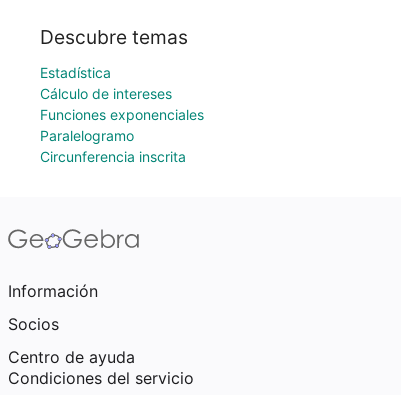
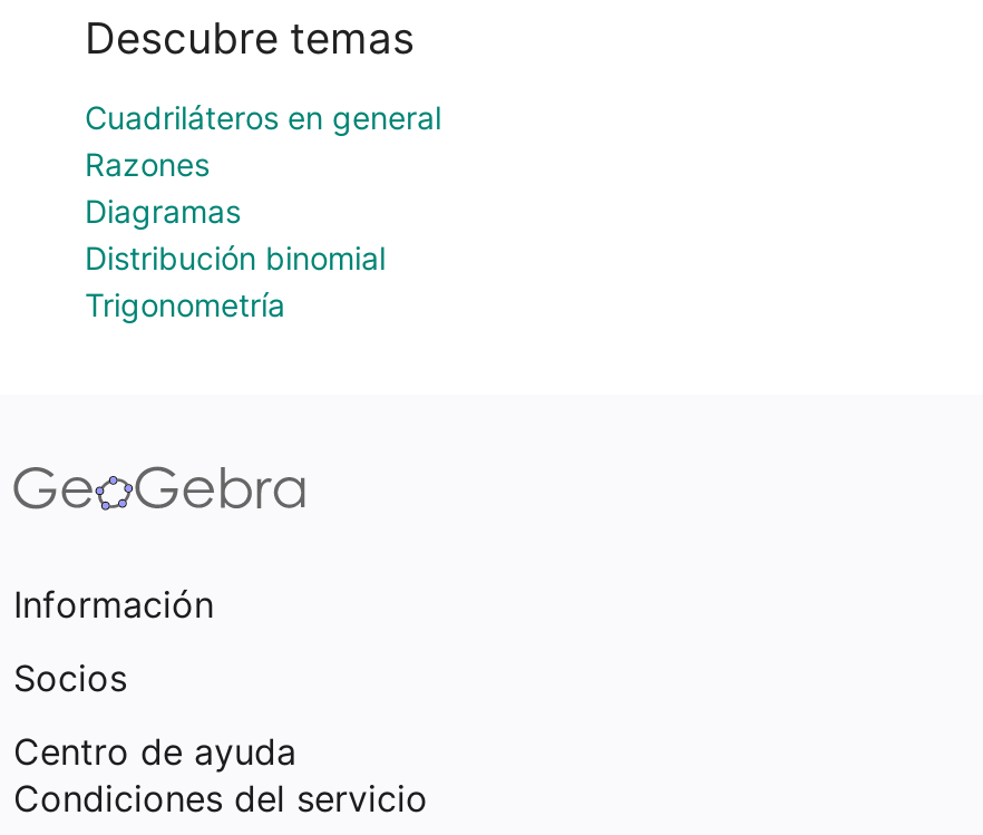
[40,64,204,165] Estadística | Cálculo de intereses | Funciones exponenciales | Paralelogramo | Circunferencia inscrita -> [85,98,441,323] Cuadriláteros en general | Razones | Diagramas | Distribución binomial | Trigonometría

